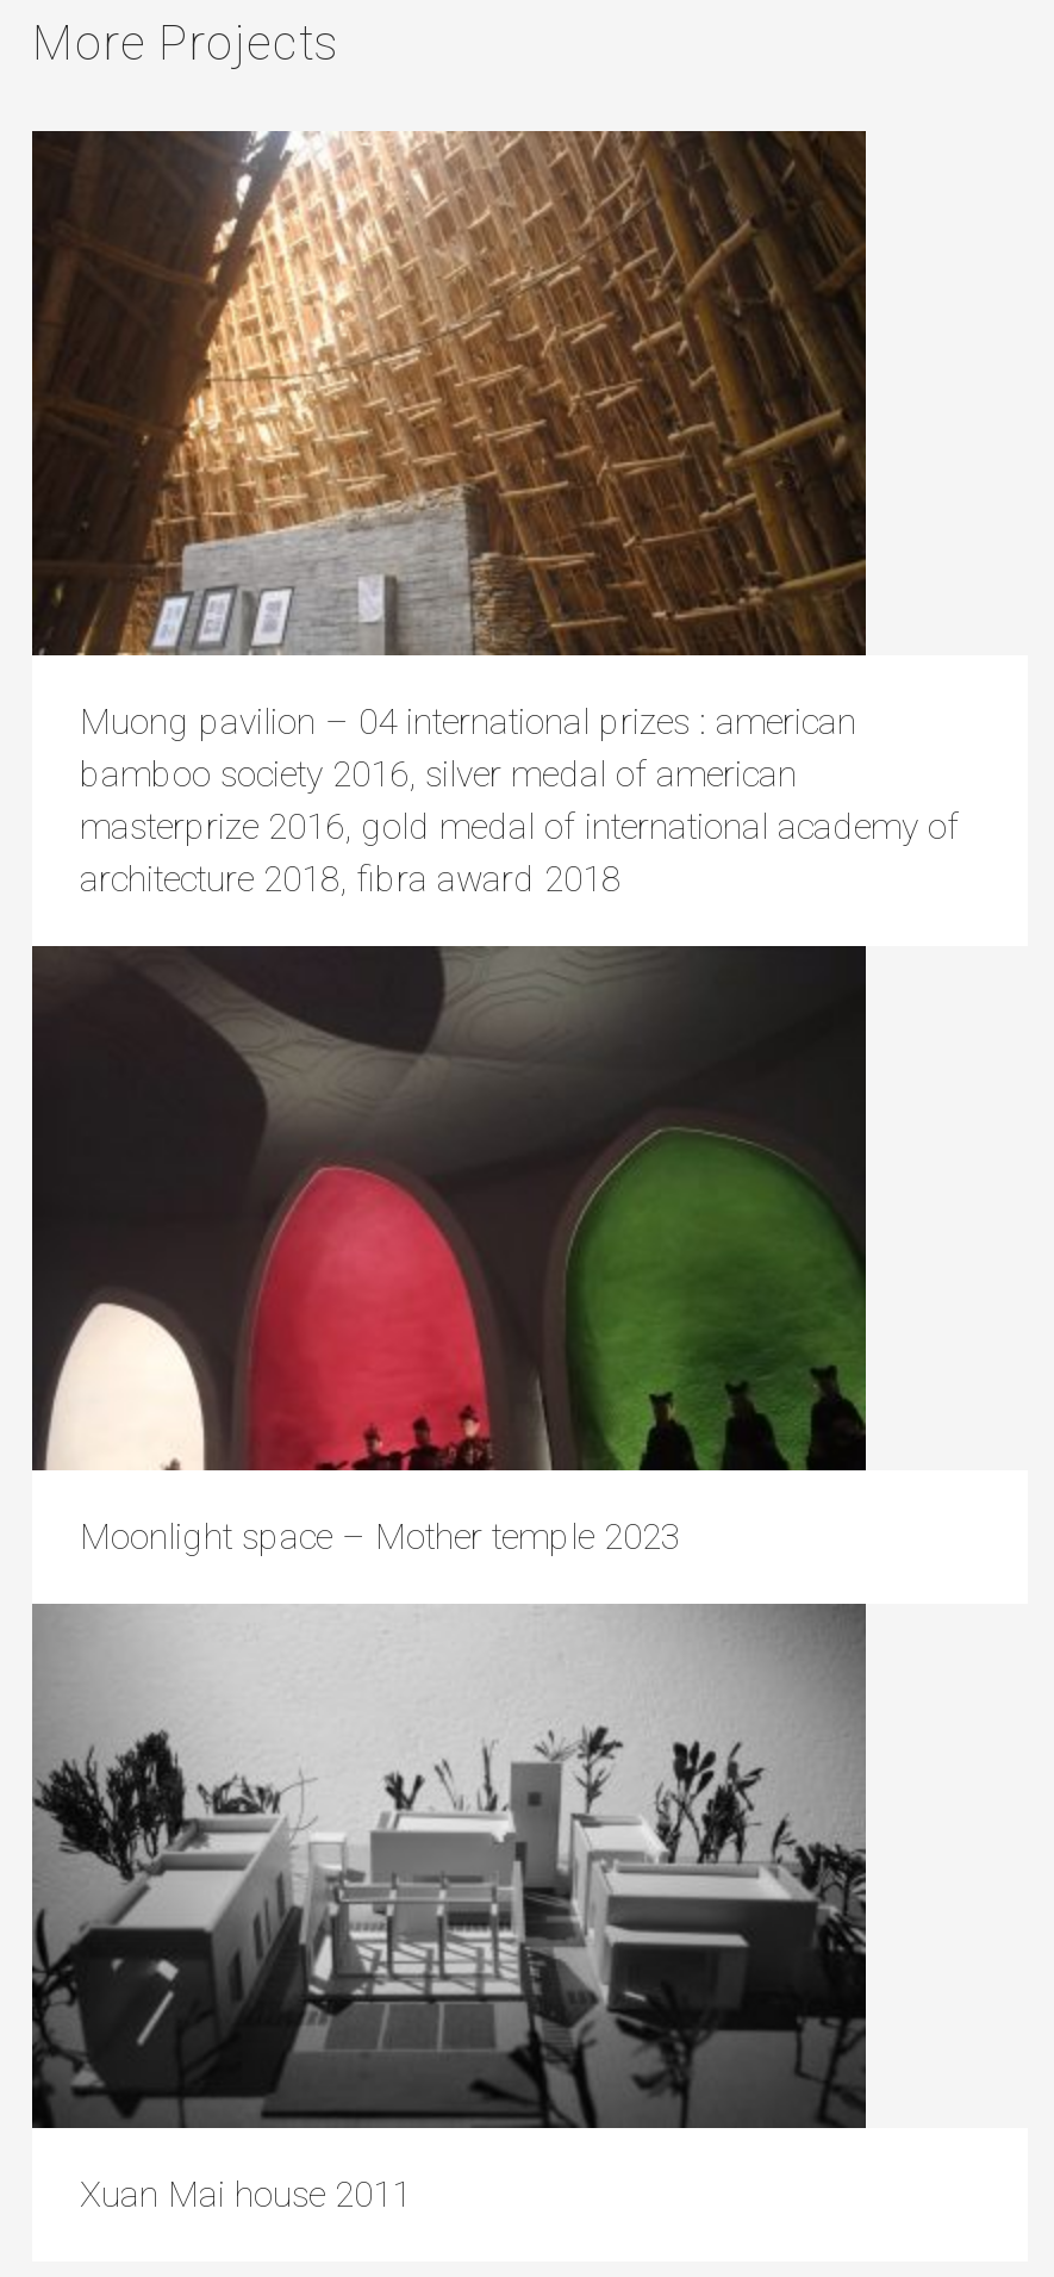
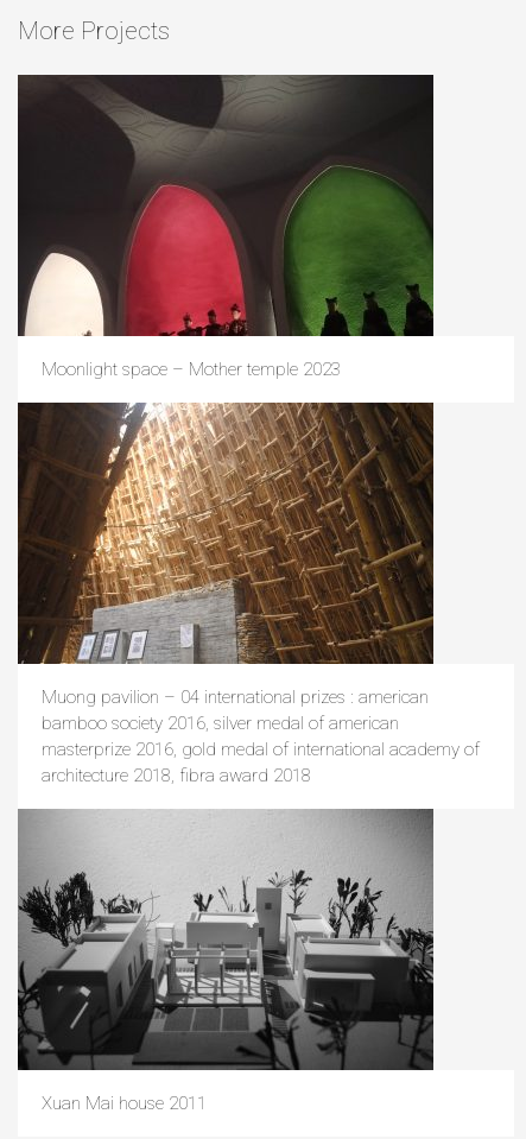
moved [32,126,959,901] -> [18,400,480,786]: [image] | Muong pavilion – 04 international prizes : american | bamboo society 2016, silver medal of american | masterprize 2016, gold medal of international academy of | architecture 2018, fibra award 2018
moved [32,944,866,1559] -> [21,74,433,380]: [image] | Moonlight space – Mother temple 2023

